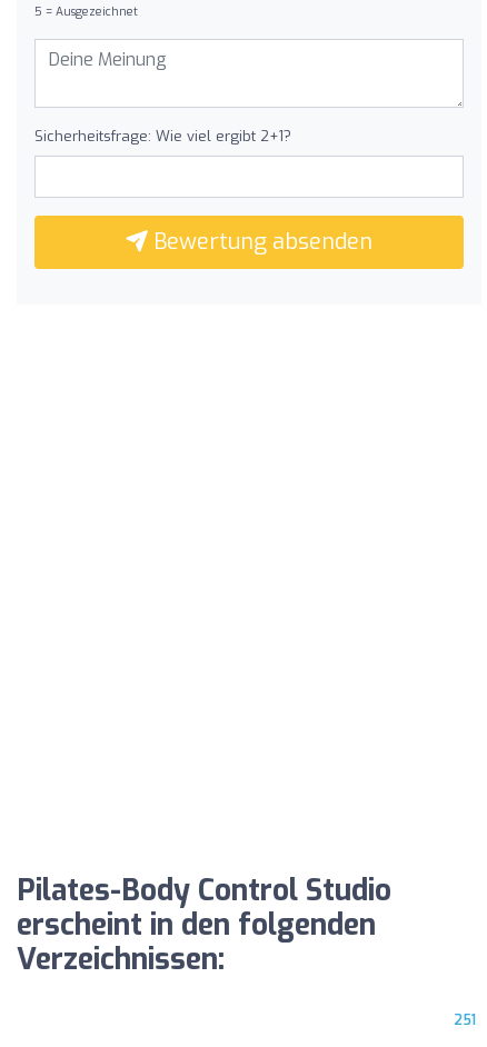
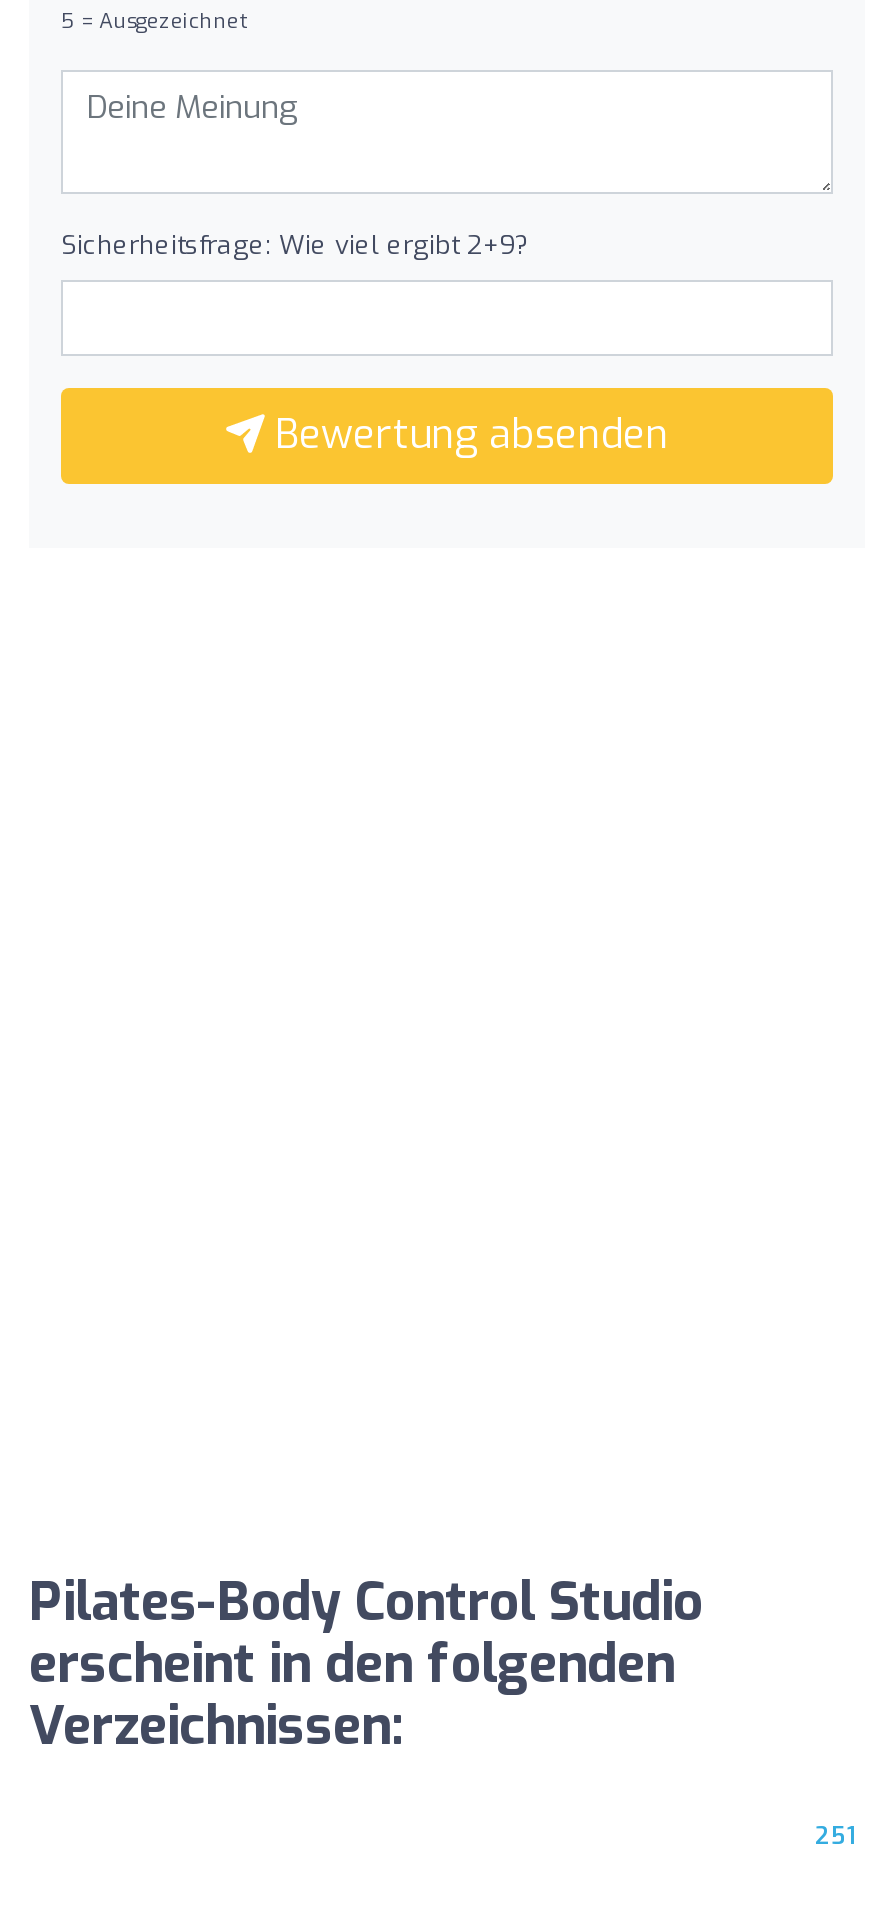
[34,127,291,146] Sicherheitsfrage: Wie viel ergibt 2+1? -> [61,228,529,262] Sicherheitsfrage: Wie viel ergibt 2+9?

